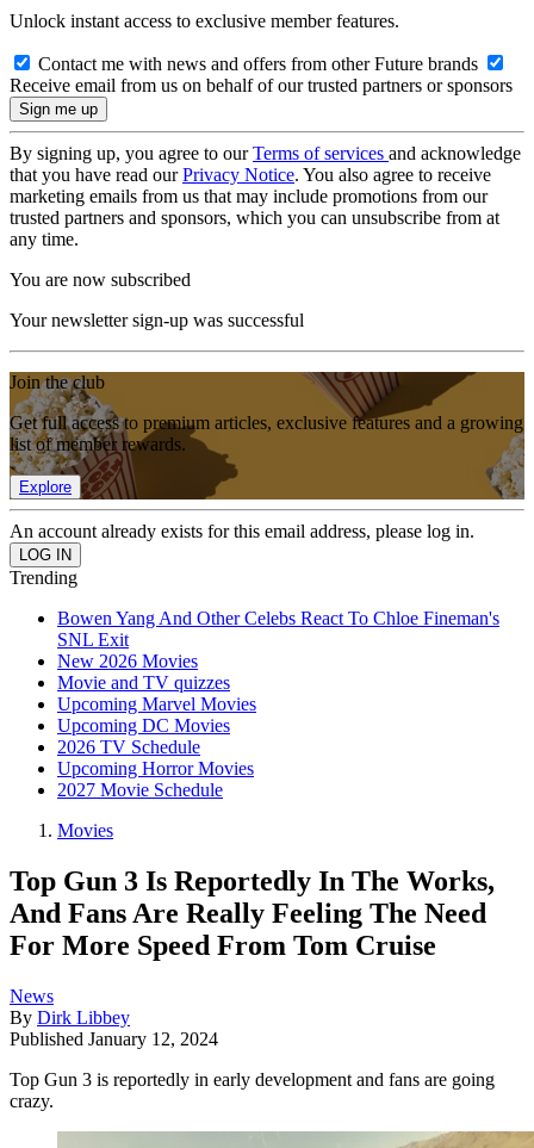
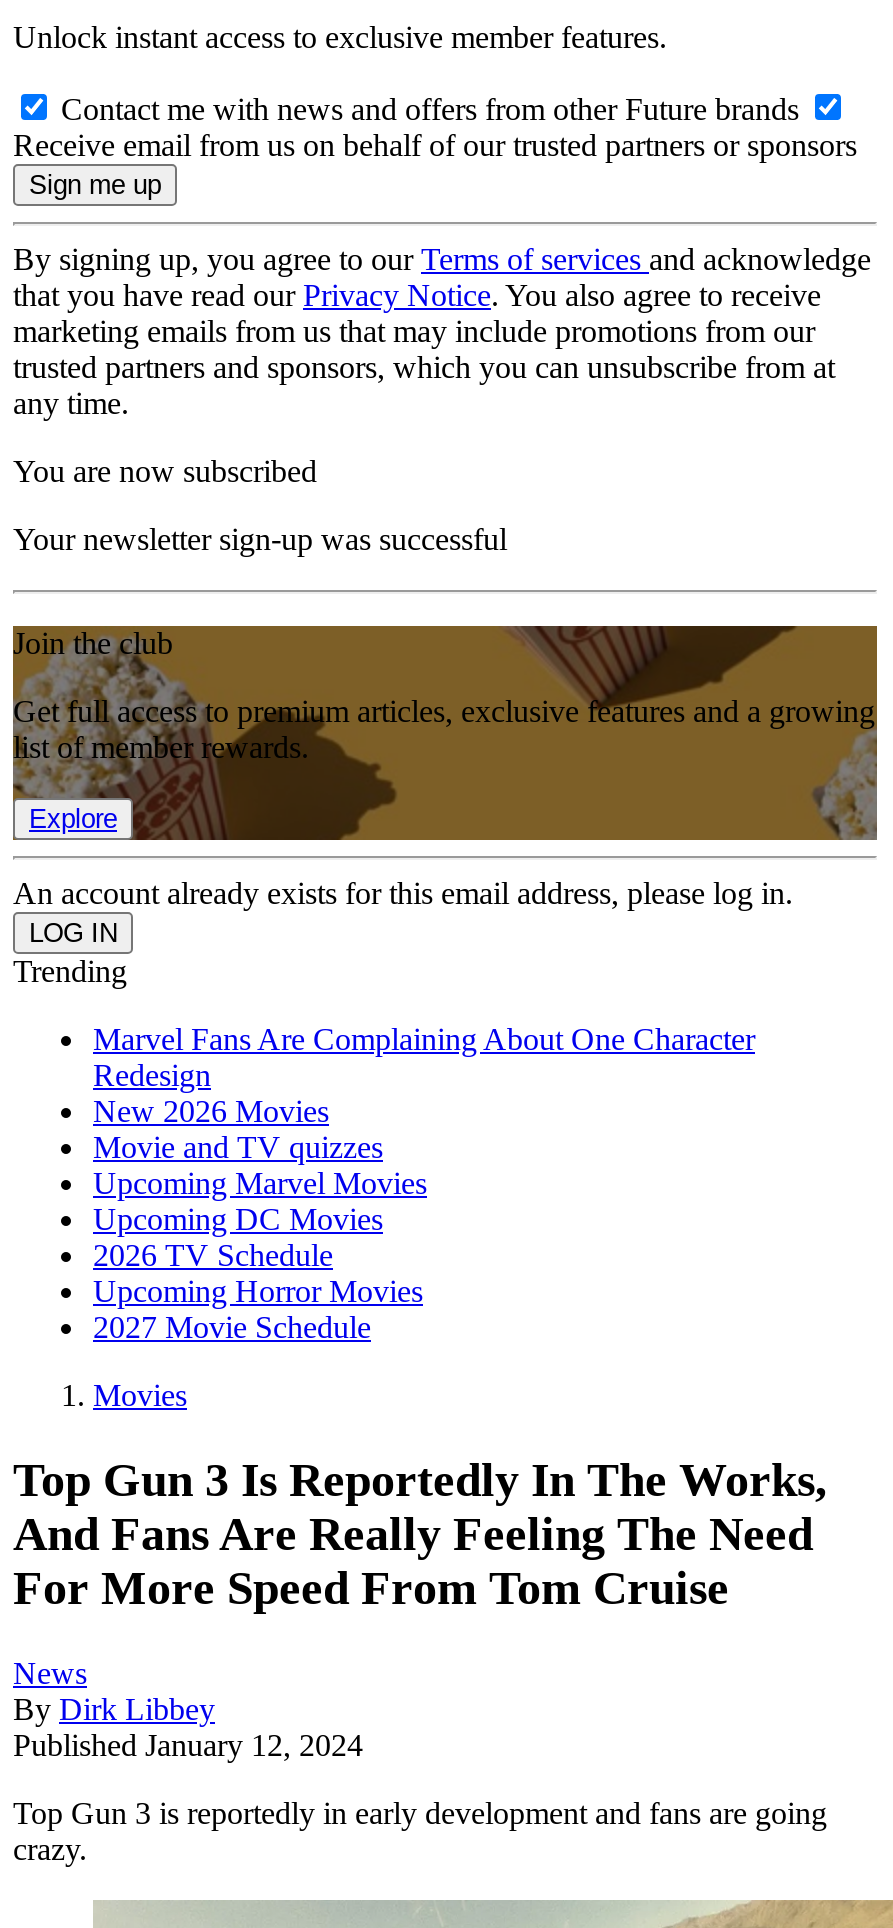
[57,608,499,650] Bowen Yang And Other Celebs React To Chloe Fineman's | SNL Exit -> [93,1023,755,1093] Marvel Fans Are Complaining About One Character | Redesign

